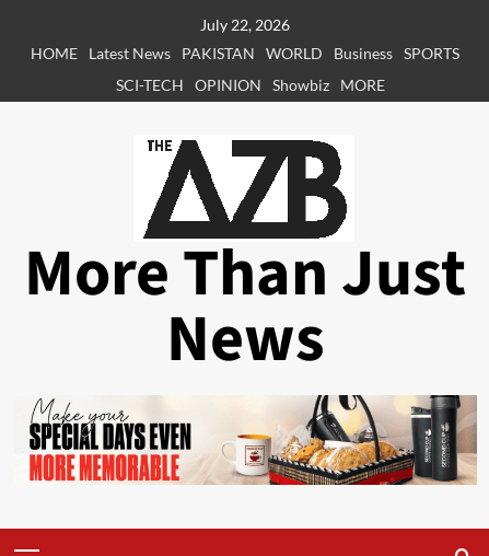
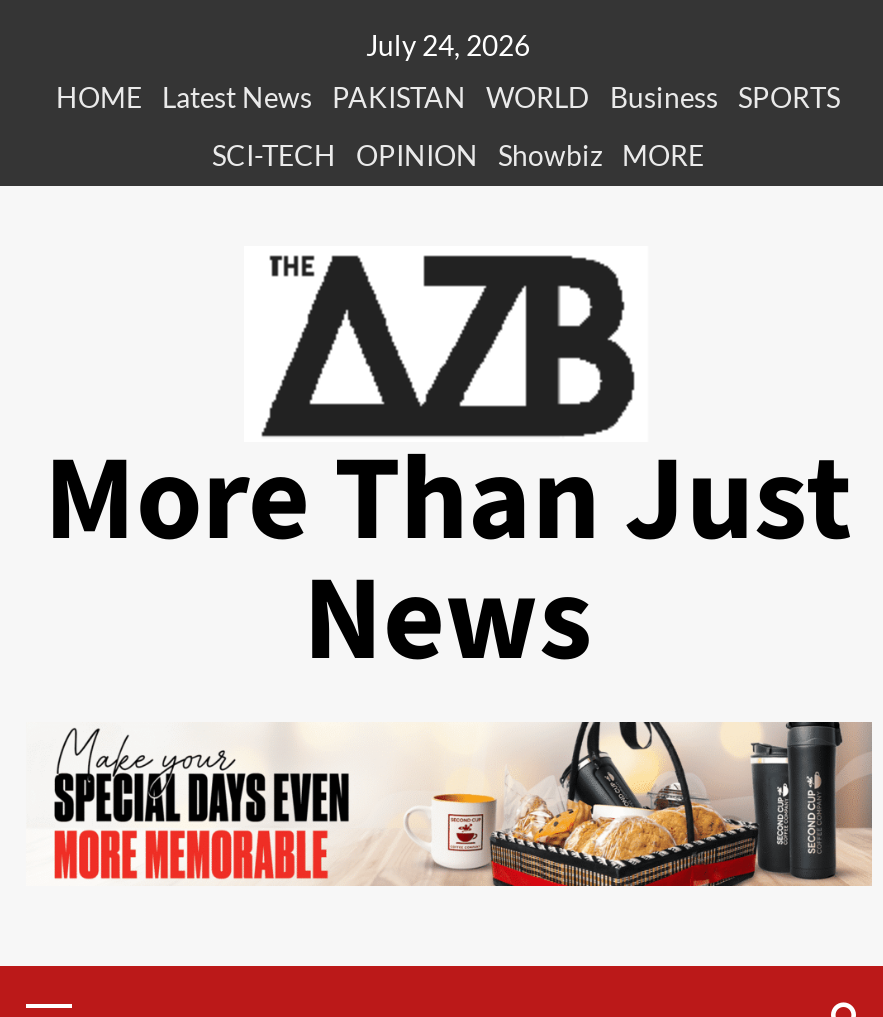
[200,15,290,34] July 22, 2026 -> [366,28,530,62] July 24, 2026

